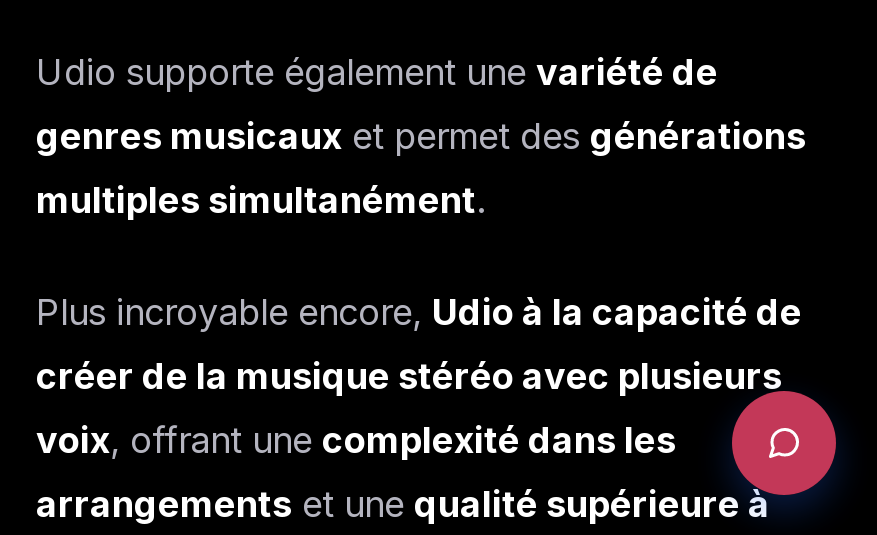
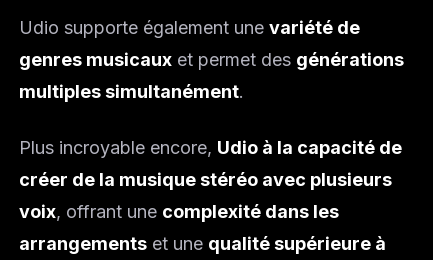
[728,389,840,515] [image] -> none

